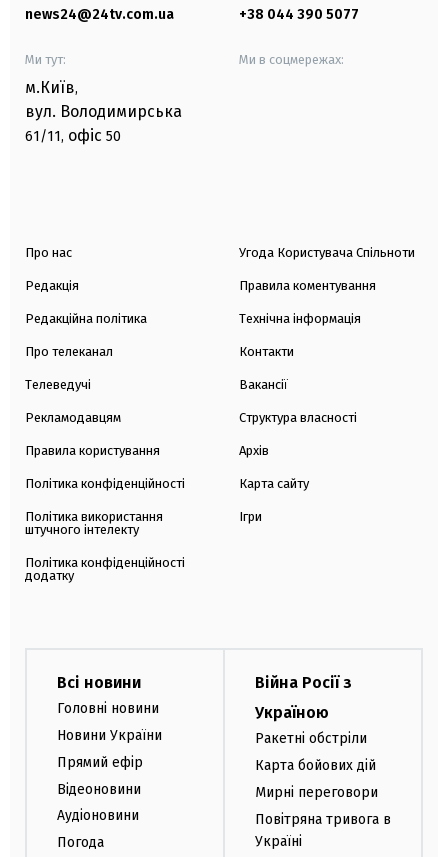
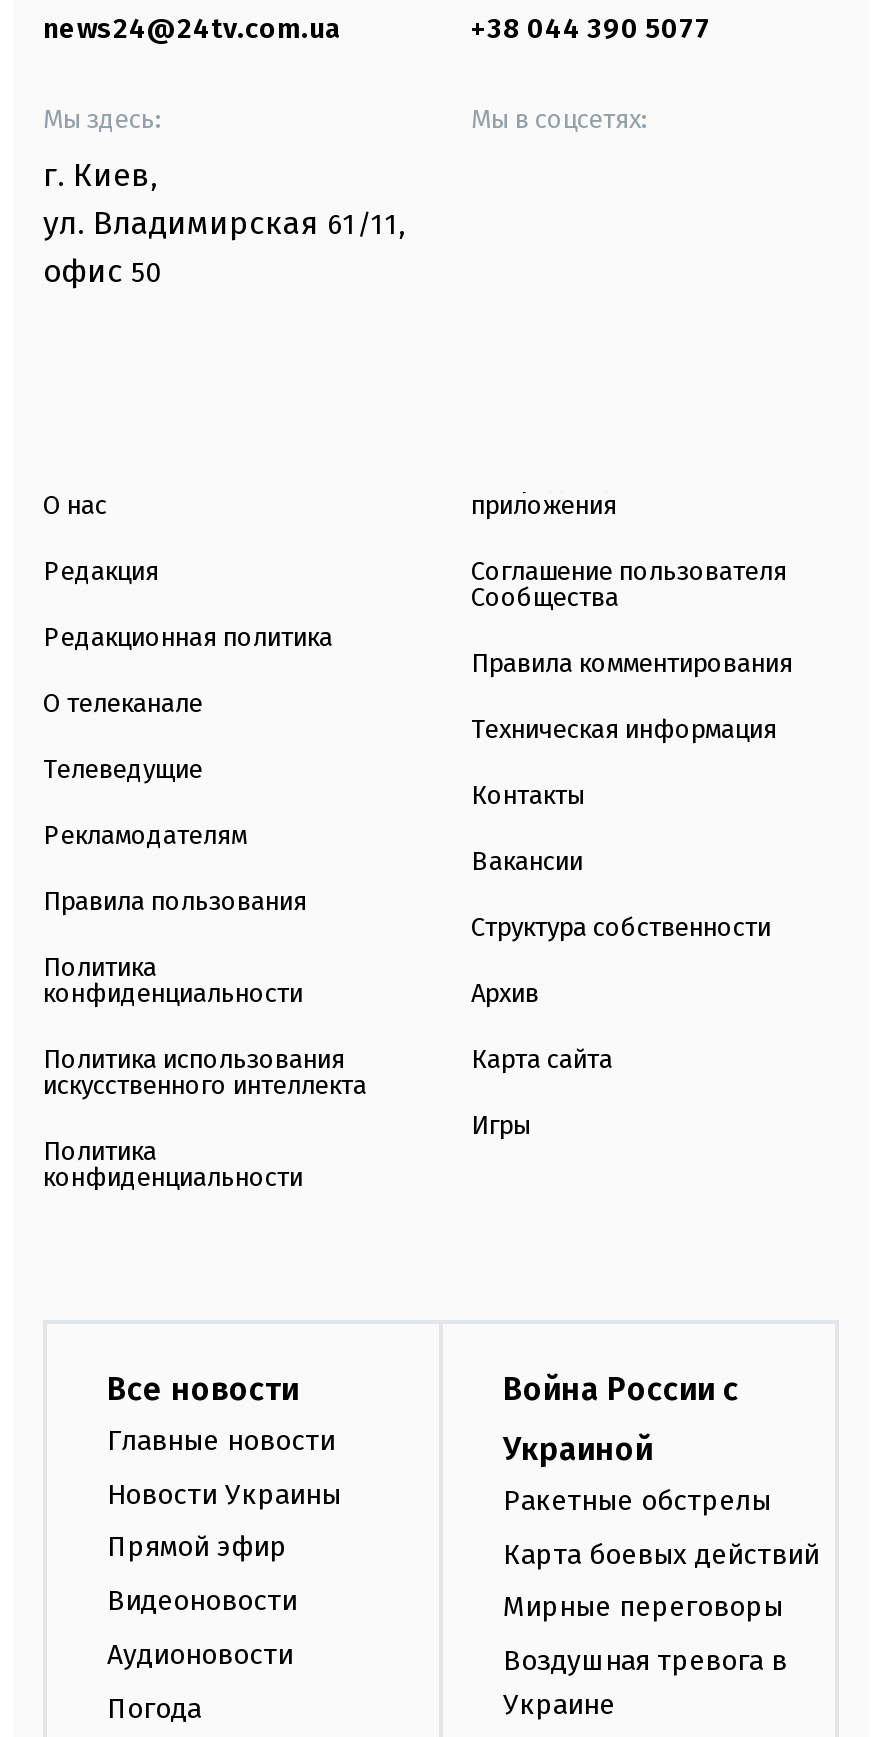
[25,52,182,145] Ми тут: | м.Київ, | вул. Володимирська | 61/11, офіс 50 -> [43,103,405,289] Мы здесь: | г. Киев, | ул. Владимирская 61/11, | офис 50
[239,52,344,67] Ми в соцмережах: -> [471,103,647,133] Мы в соцсетях:
[25,245,185,583] Про нас | Редакція | Редакційна політика | Про телеканал | Телеведучі | Рекламодавцям | Правила користування | Політика конфіденційності | Політика використання | штучного інтелекту | Політика конфіденційності | додатку -> [43,489,367,1191] О нас | Редакция | Редакционная политика | О телеканале | Телеведущие | Рекламодателям | Правила пользования | Политика | конфиденциальности | Политика использования | искусственного интеллекта | Политика | конфиденциальности
[239,245,415,524] Угода Користувача Спільноти | Правила коментування | Технічна інформація | Контакти | Вакансії | Структура власності | Архів | Карта сайту | Ігри -> [471,489,793,1139] приложения | Соглашение пользователя | Сообщества | Правила комментирования | Техническая информация | Контакты | Вакансии | Структура собственности | Архив | Карта сайта | Игры
[57,673,162,824] Всі новини | Головні новини | Новини України | Прямий ефір | Відеоновини | Аудіоновини -> [107,1369,341,1672] Все новости | Главные новости | Новости Украины | Прямой эфир | Видеоновости | Аудионовости
[255,673,352,692] Війна Росії з -> [503,1369,739,1407] Война России с
[255,703,367,747] Україною | Ракетні обстріли -> [503,1429,771,1517] Украиной | Ракетные обстрелы
[255,757,376,774] Карта бойових дій -> [503,1537,819,1571] Карта боевых действий
[255,784,378,801] Мирні переговори -> [503,1590,783,1624] Мирные переговоры
[255,810,391,849] Повітряна тривога в | Україні -> [503,1644,787,1722] Воздушная тревога в | Украине

